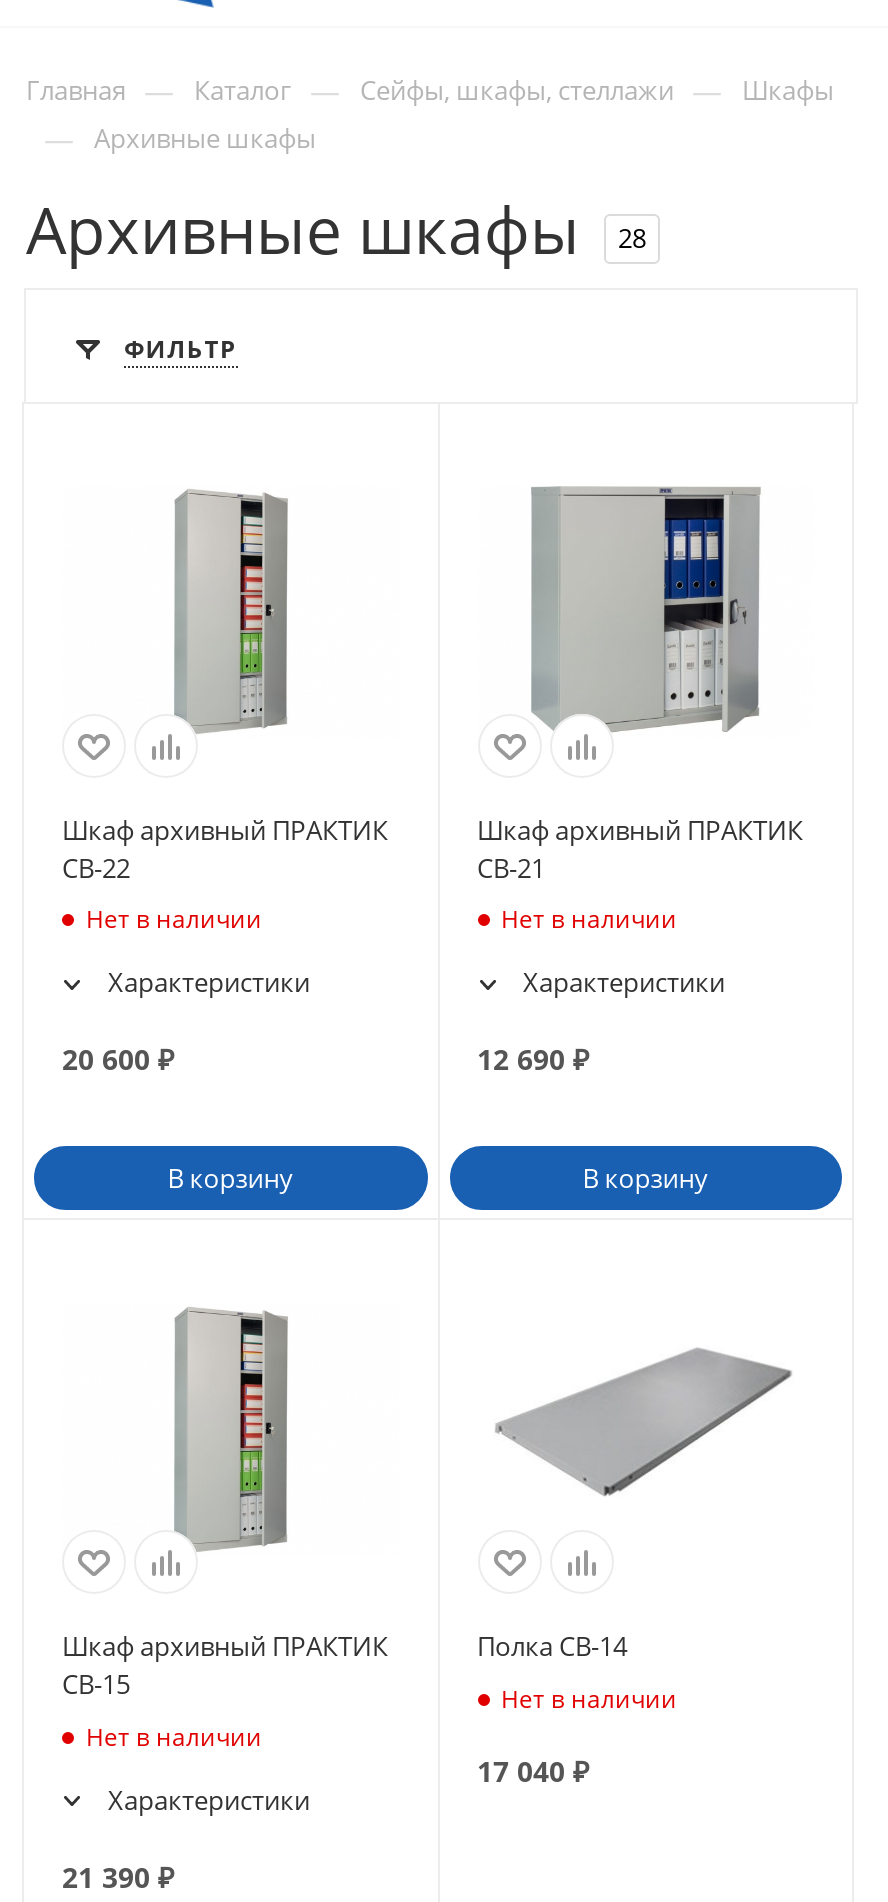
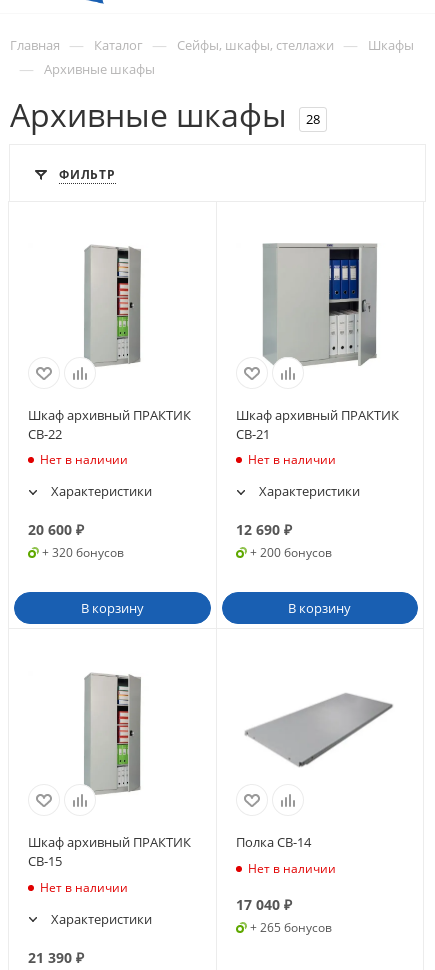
none -> [42,544,124,561] + 320 бонусов
none -> [249,544,331,561] + 200 бонусов
none -> [249,919,331,936] + 265 бонусов

